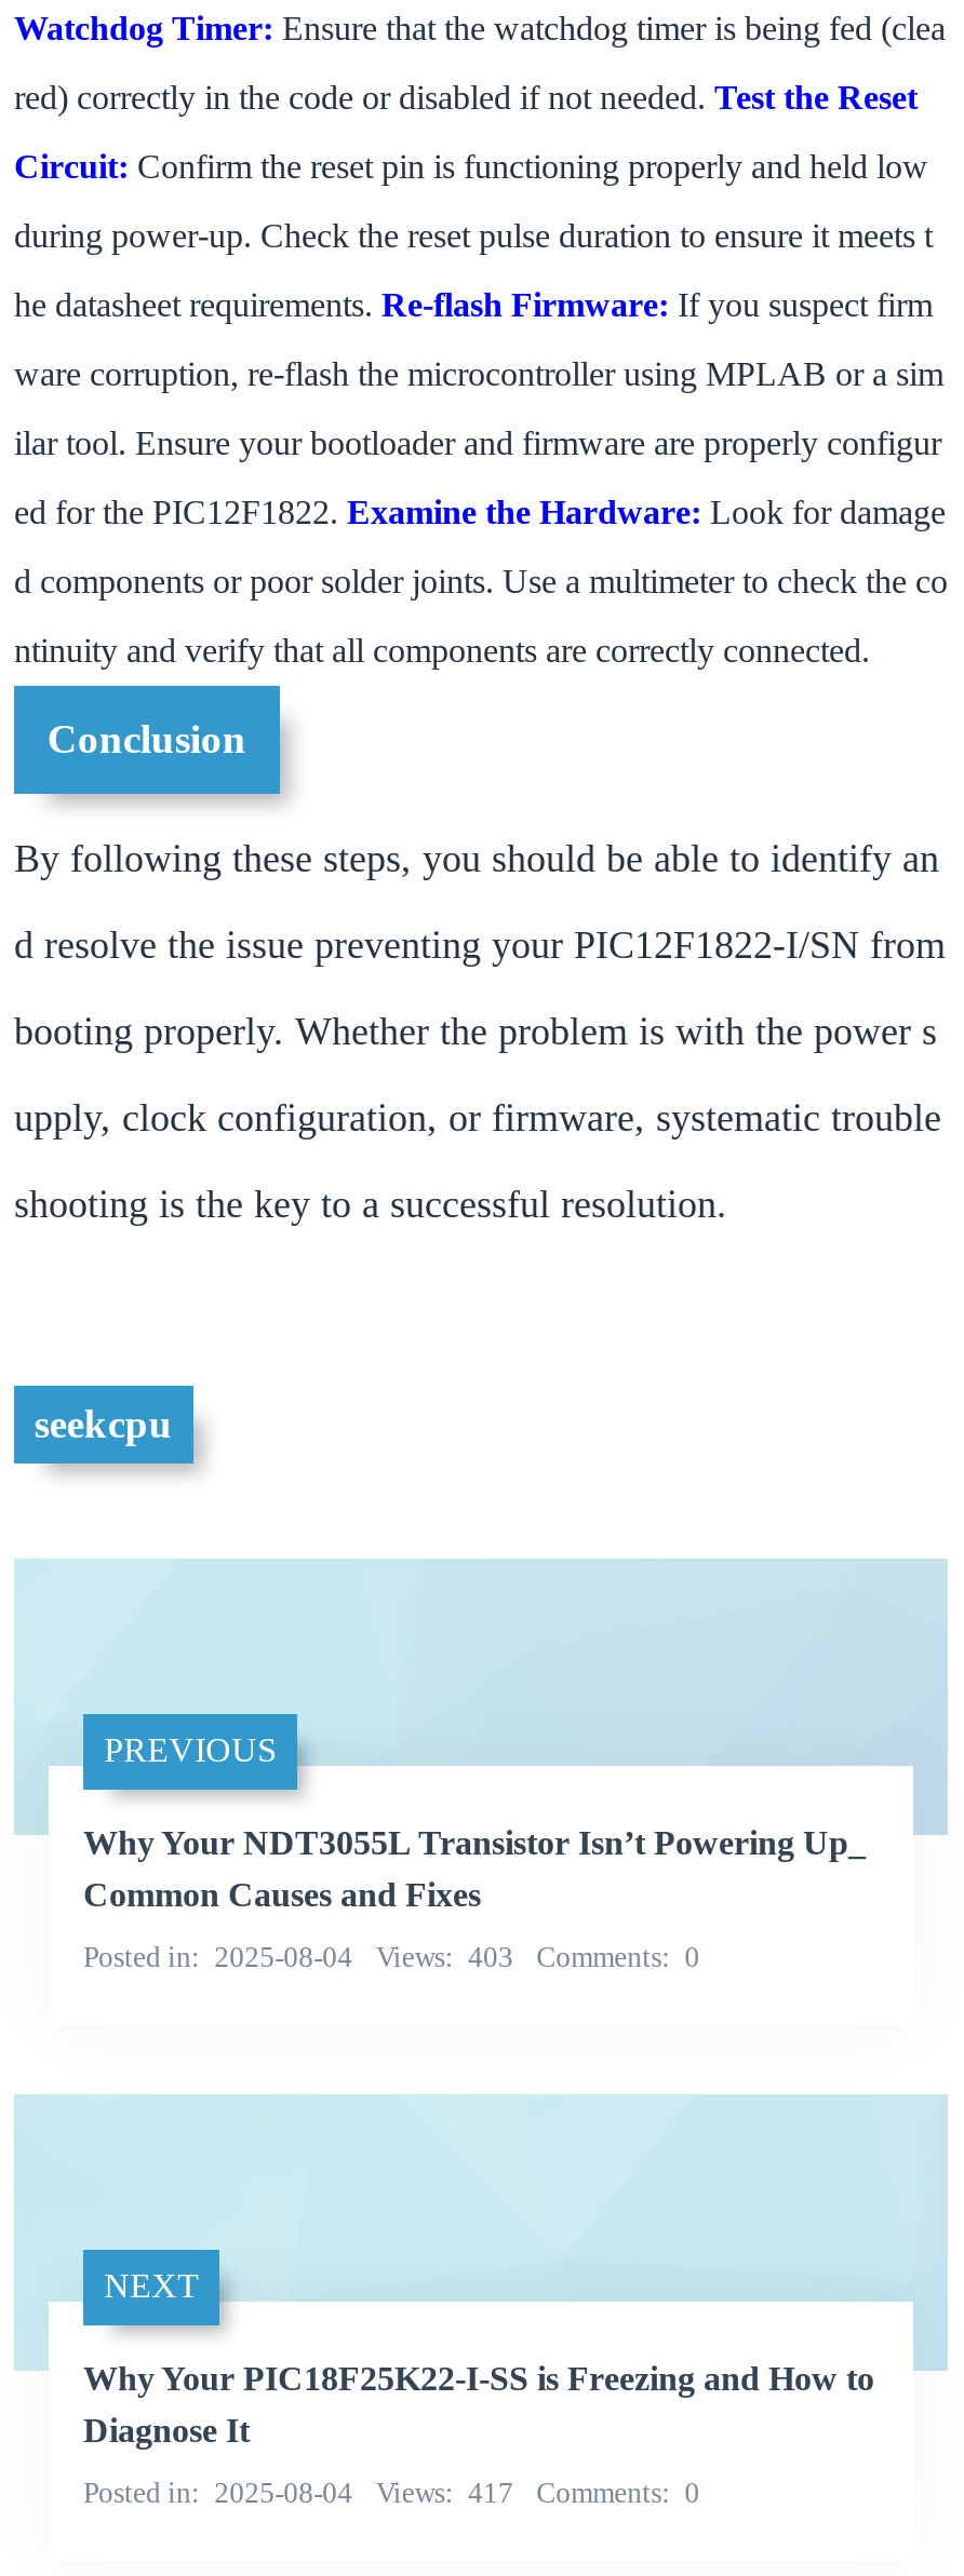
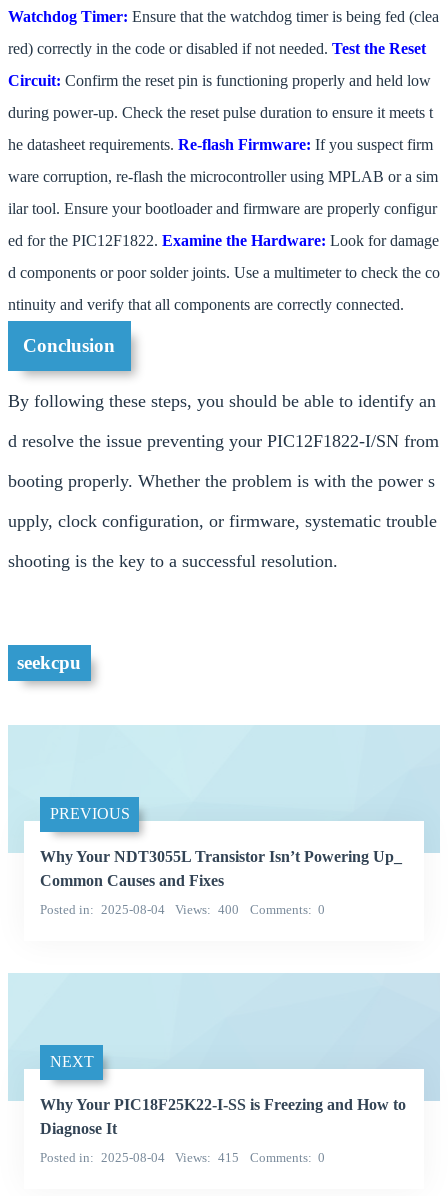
[83,1940,700,1972] Posted in 2025-08-04 Views 403 Comments 0 -> [40,902,325,917] Posted in 2025-08-04 Views 400 Comments 0
[83,2476,700,2508] Posted in 2025-08-04 Views 417 Comments 0 -> [40,1150,325,1165] Posted in 2025-08-04 Views 415 Comments 0

